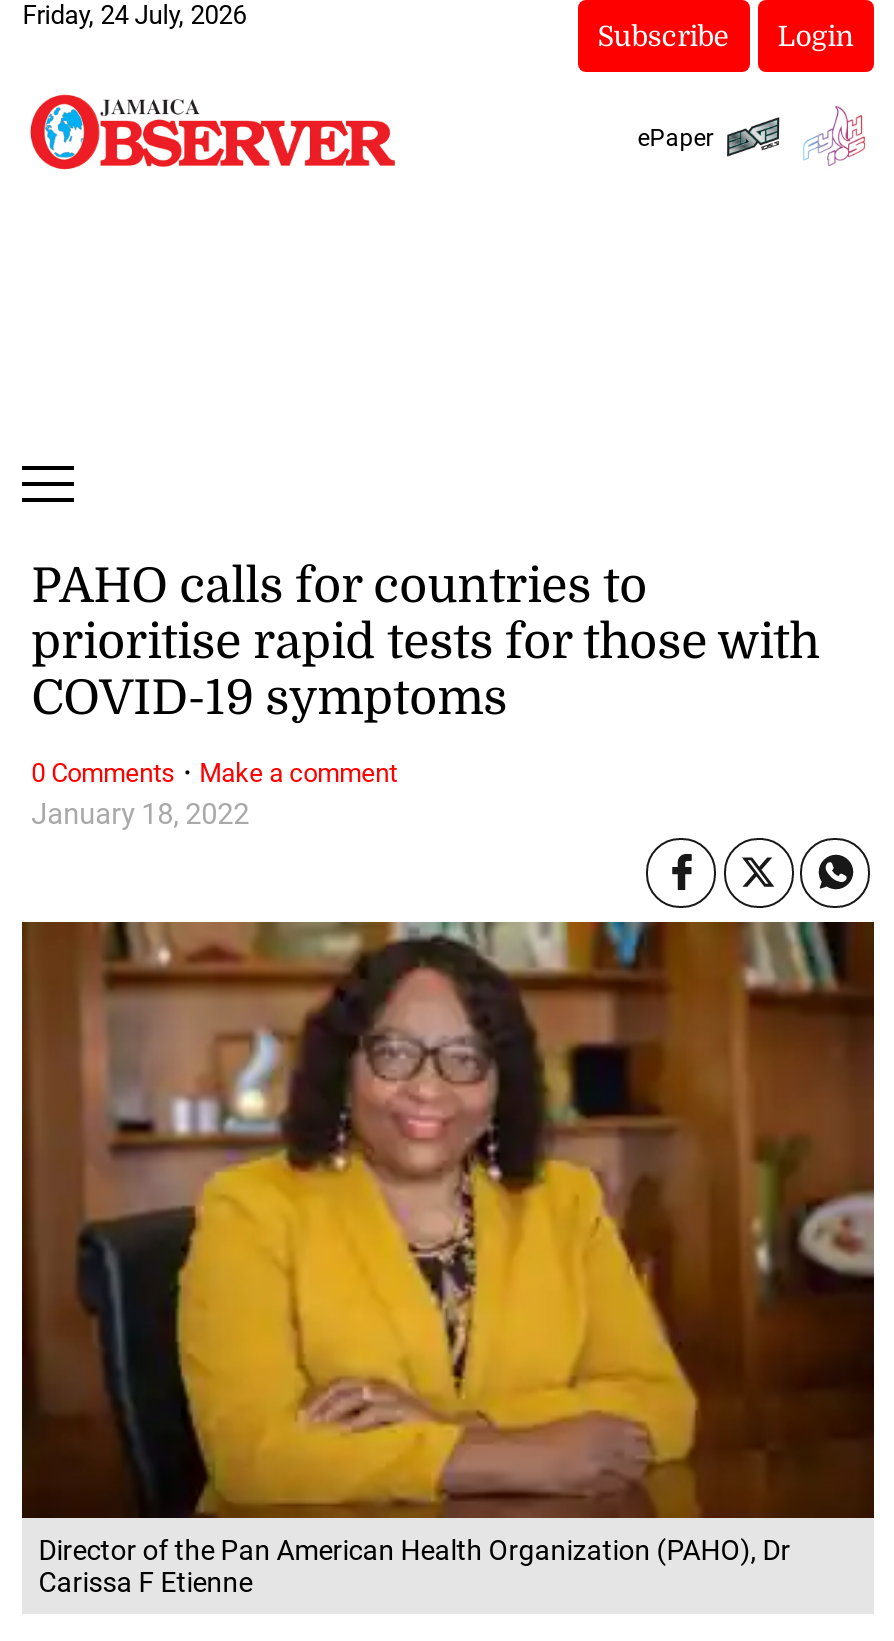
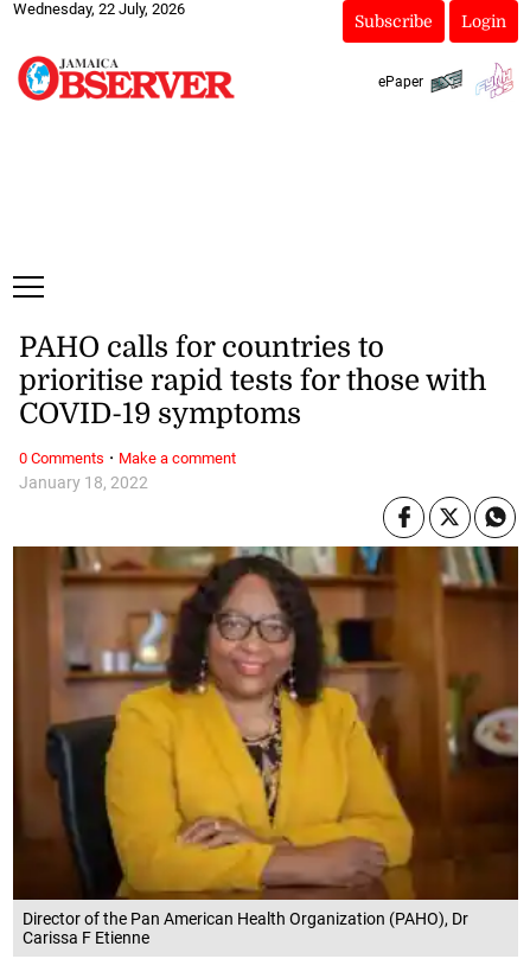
[22,0,246,30] Friday, 24 July, 2026 -> [13,0,185,18] Wednesday, 22 July, 2026

